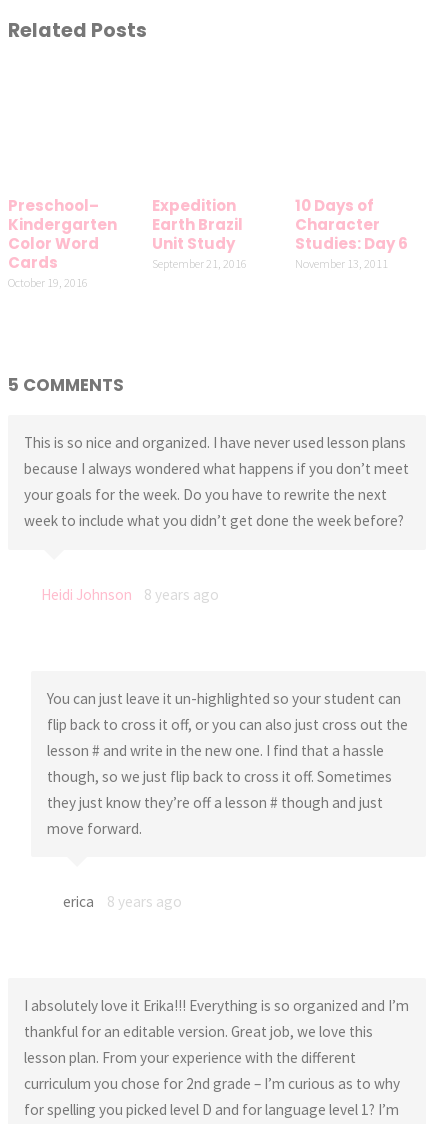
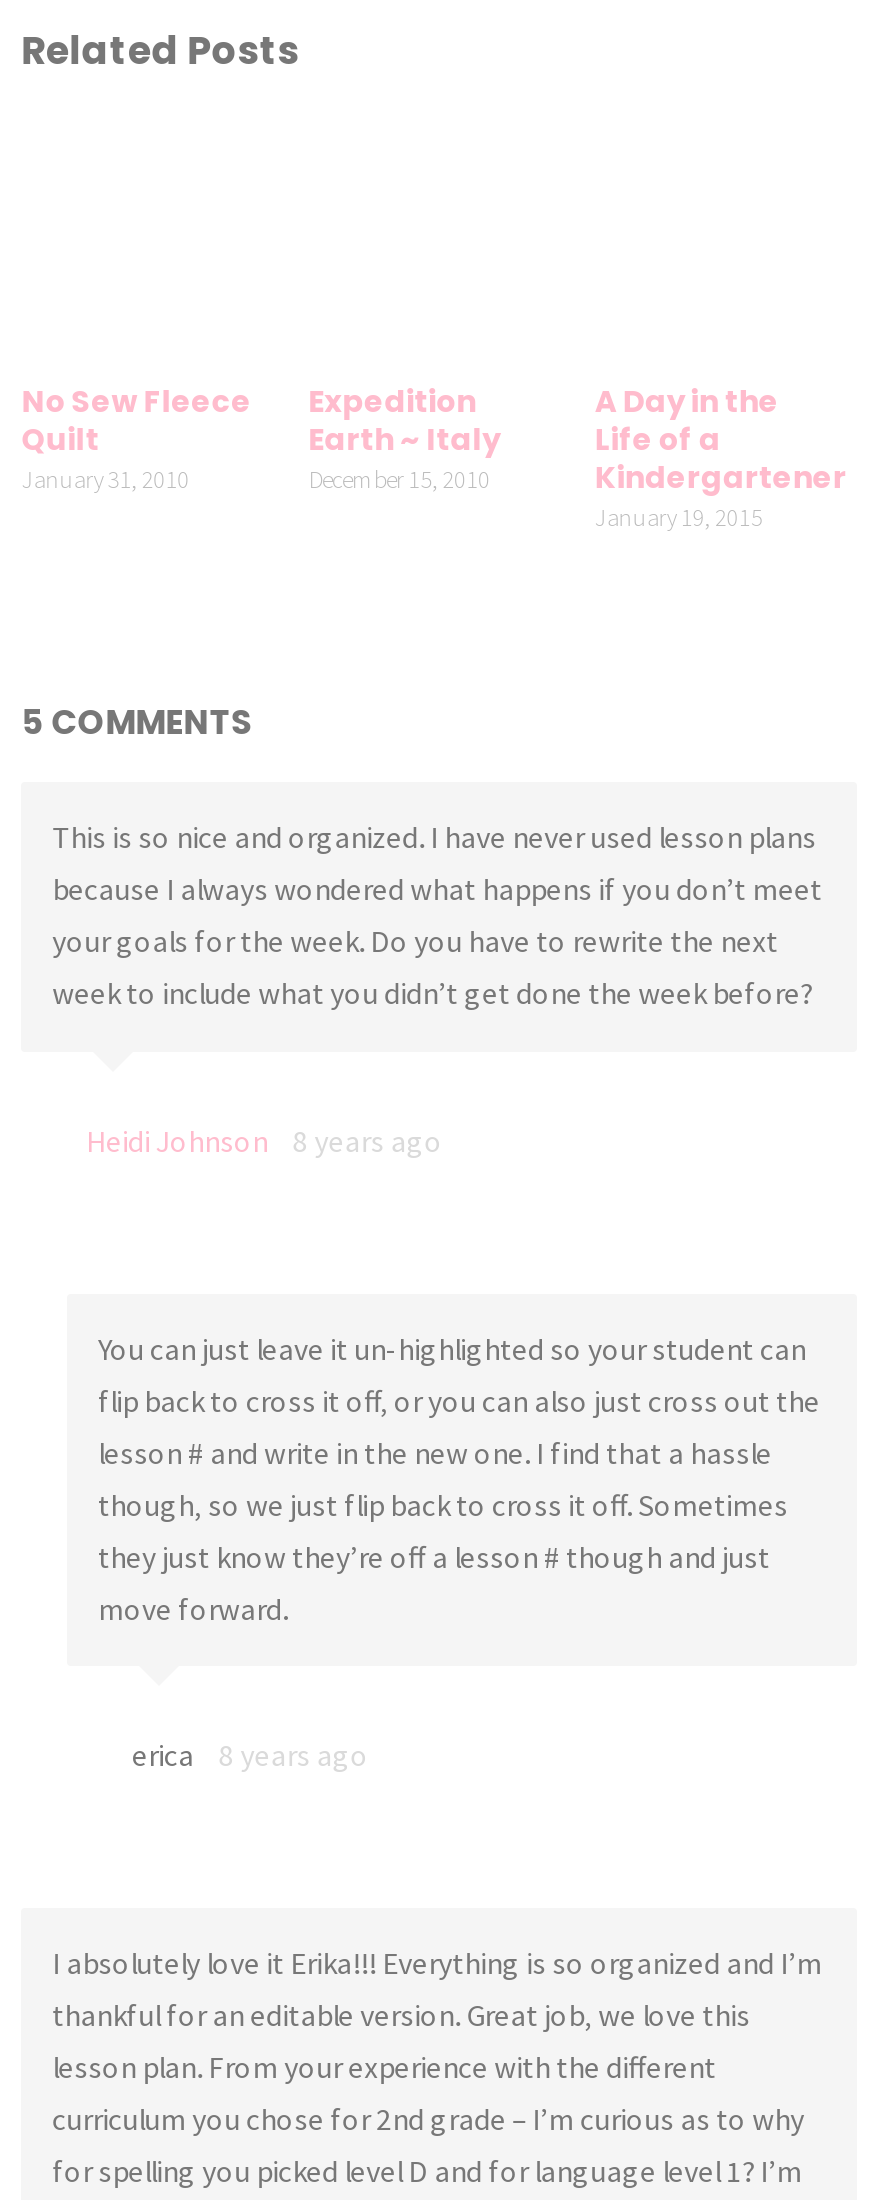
[8,195,117,290] Preschool– | Kindergarten | Color Word | Cards | October 19, 2016 -> [22,379,252,493] No Sew Fleece | Quilt | January 31, 2010
[295,195,408,271] 10 Days of | Character | Studies: Day 6 | November 13, 2011 -> [595,379,847,531] A Day in the | Life of a | Kindergartener | January 19, 2015
[152,214,247,271] Earth Brazil | Unit Study | September 21, 2016 -> [308,417,500,493] Earth ~ Italy | December 15, 2010

